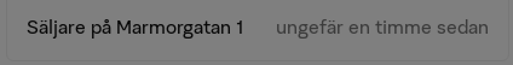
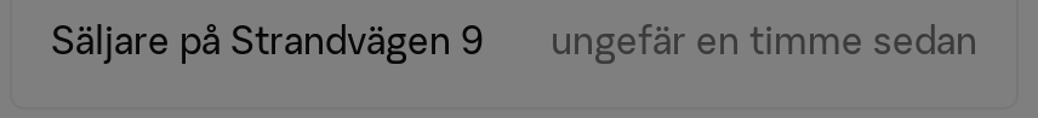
[27,14,244,38] Säljare på Marmorgatan 1 -> [51,17,485,65] Säljare på Strandvägen 9

